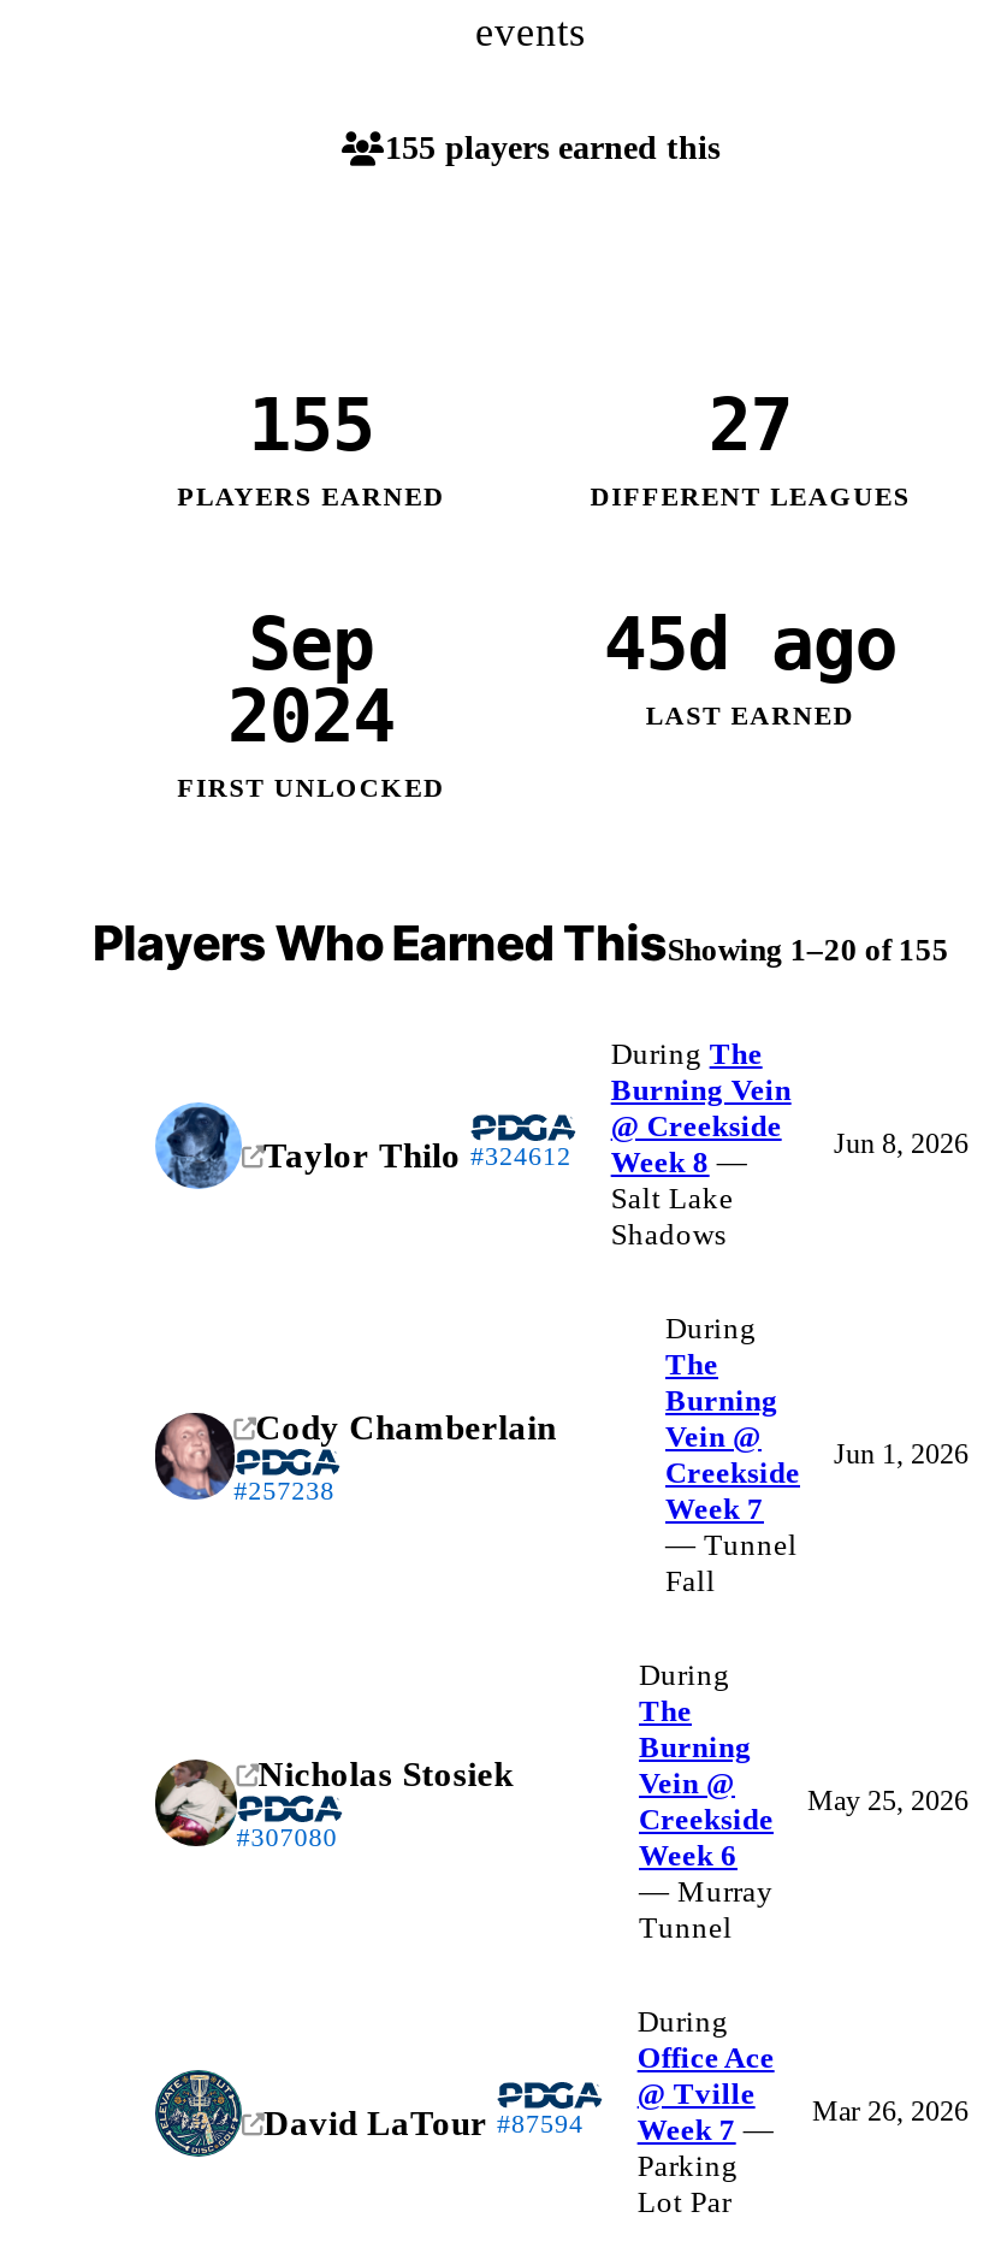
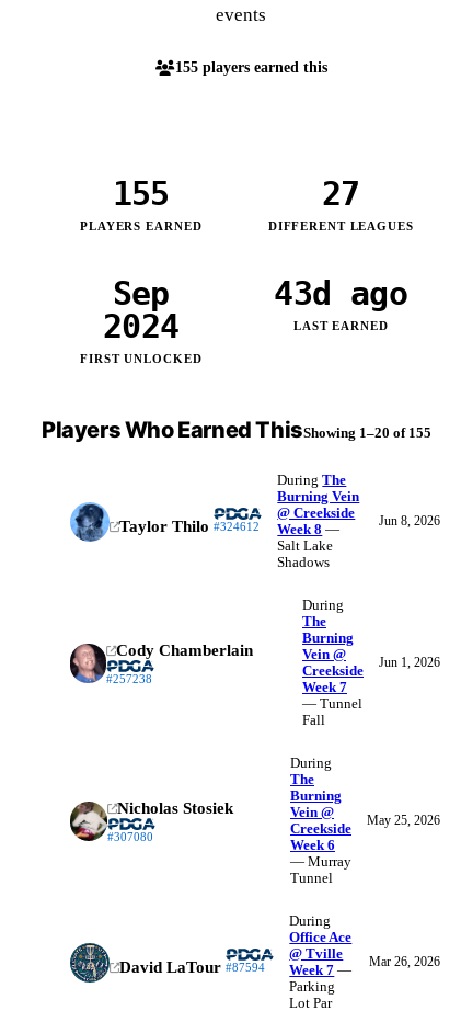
[603,602,897,686] 45d ago -> [274,274,408,312] 43d ago

